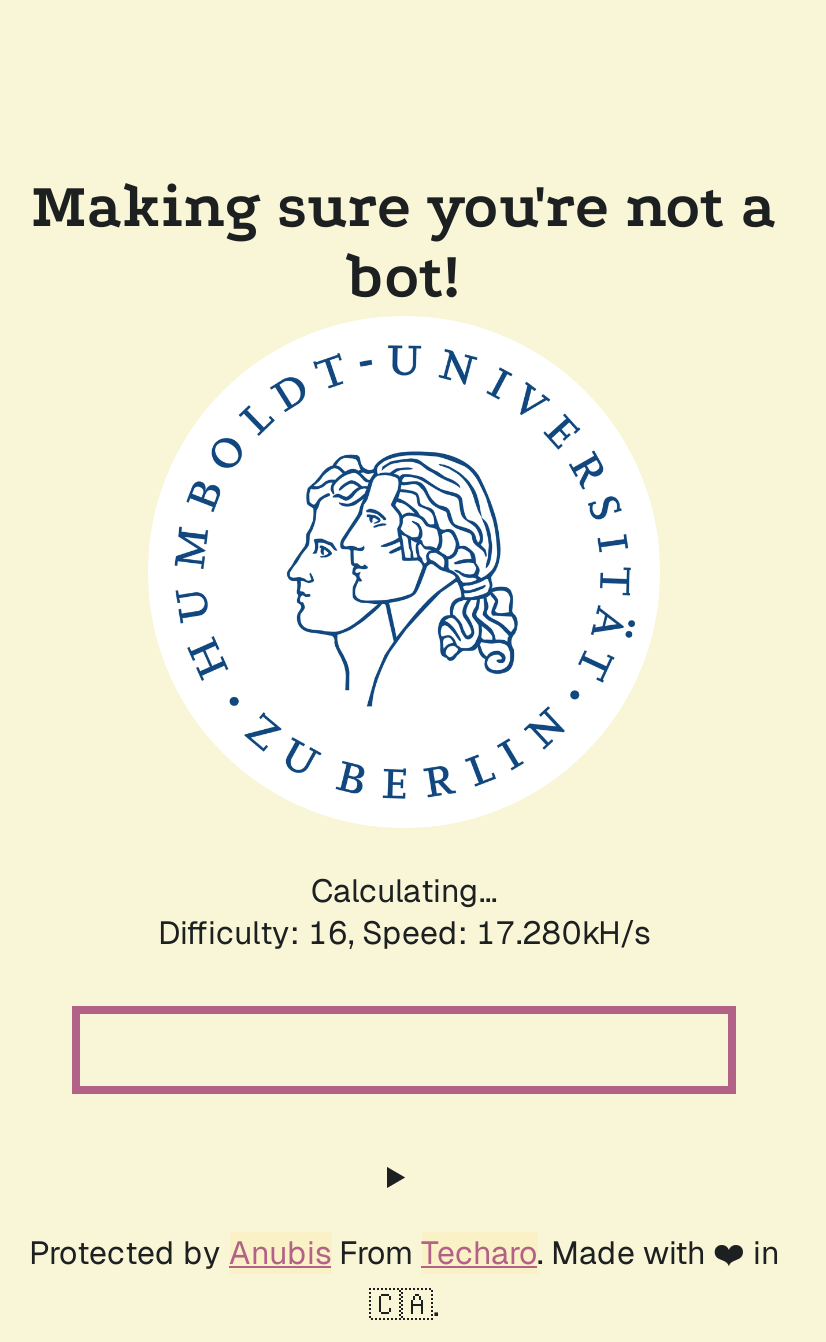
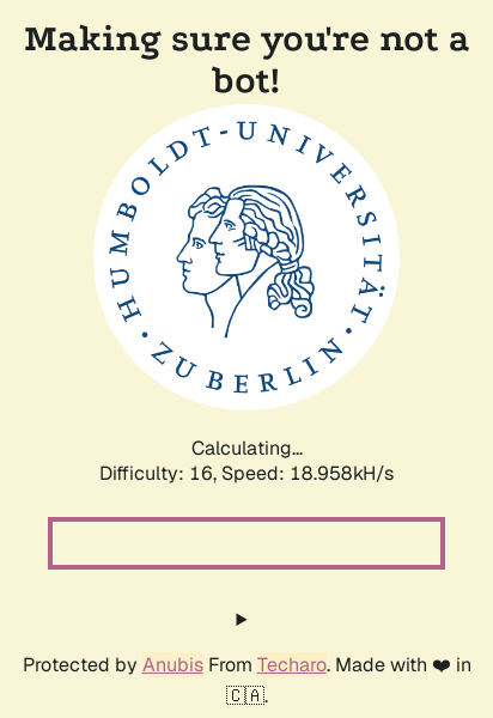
[158,912,650,954] Difficulty: 16, Speed: 17.280kH/s -> [99,461,394,486] Difficulty: 16, Speed: 18.958kH/s

